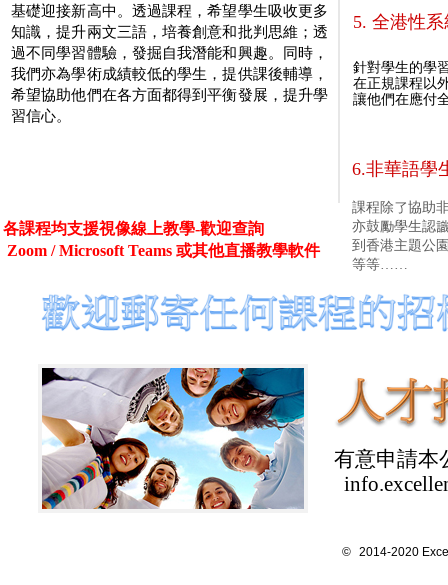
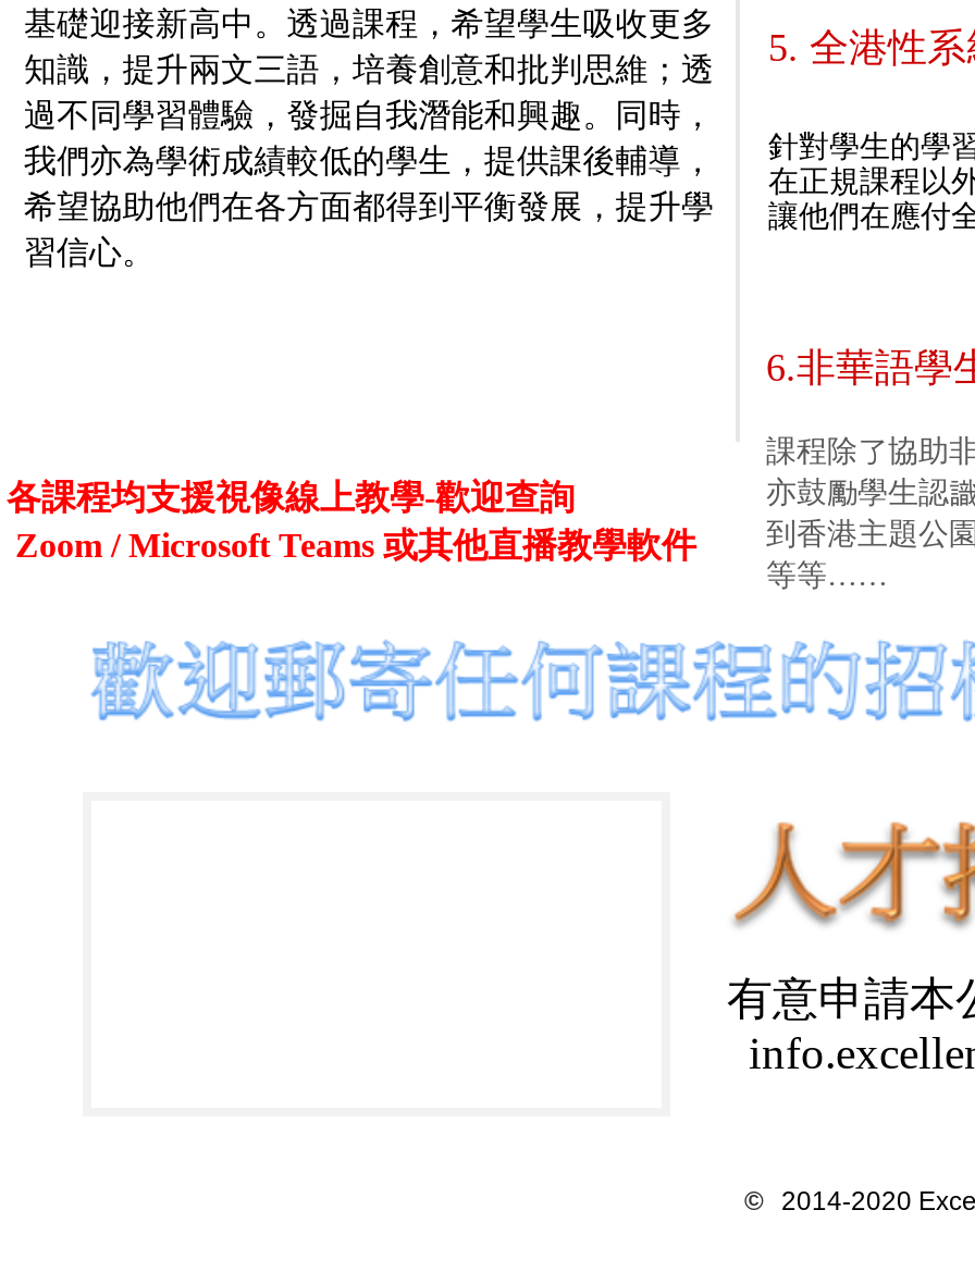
[41,367,305,510] [image] -> none

